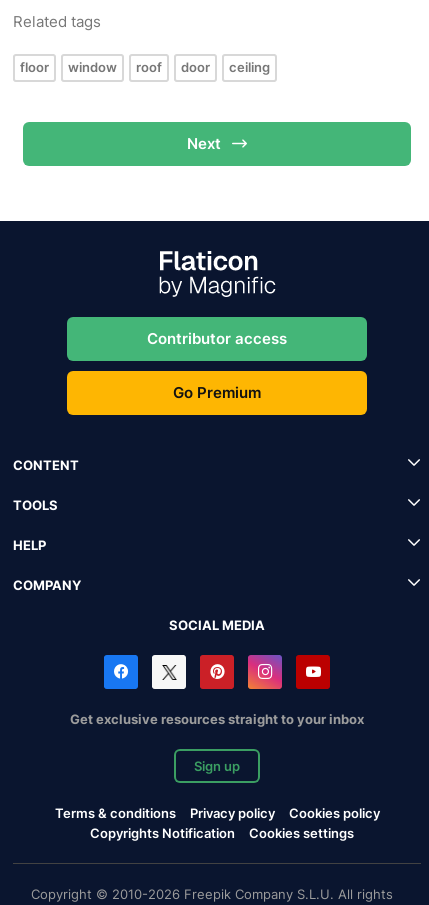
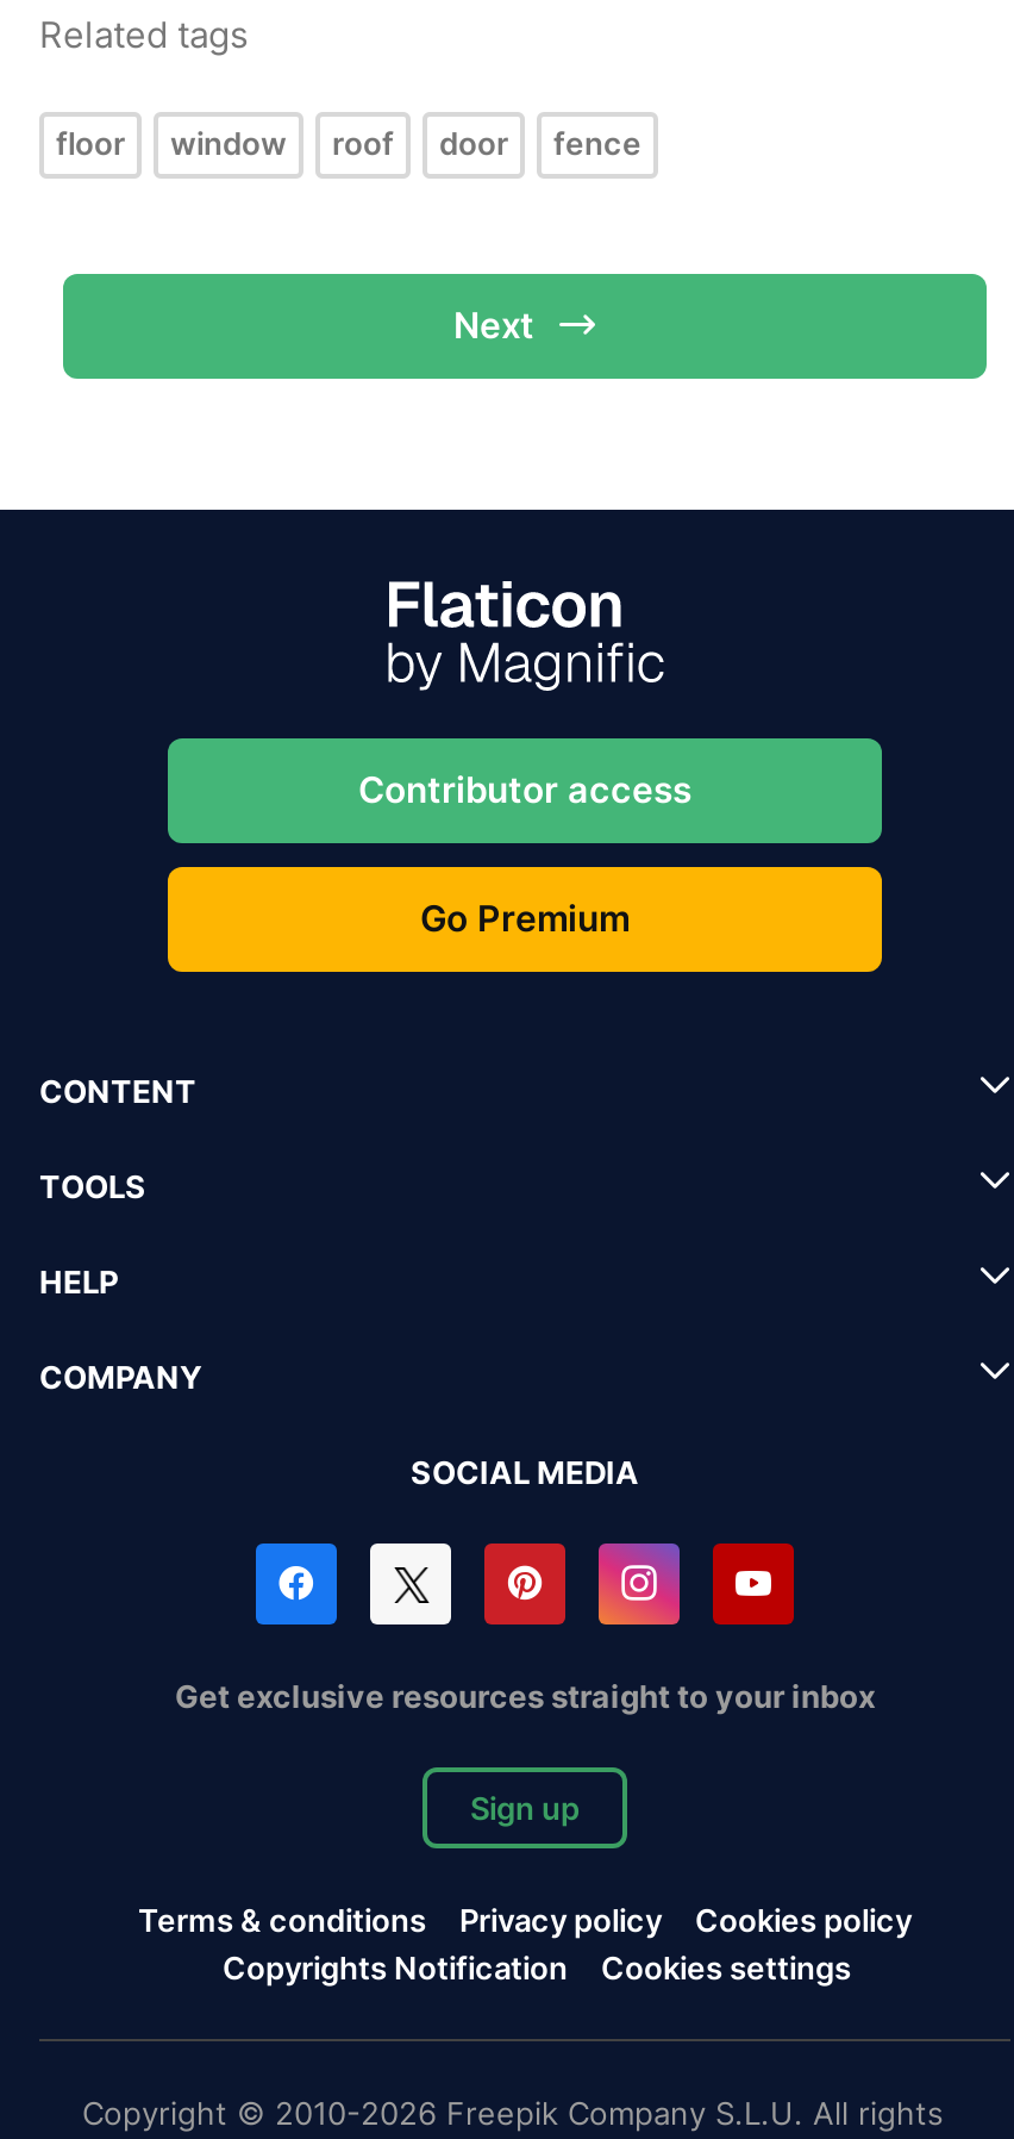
[229,59,270,75] ceiling -> [553,124,641,162] fence

